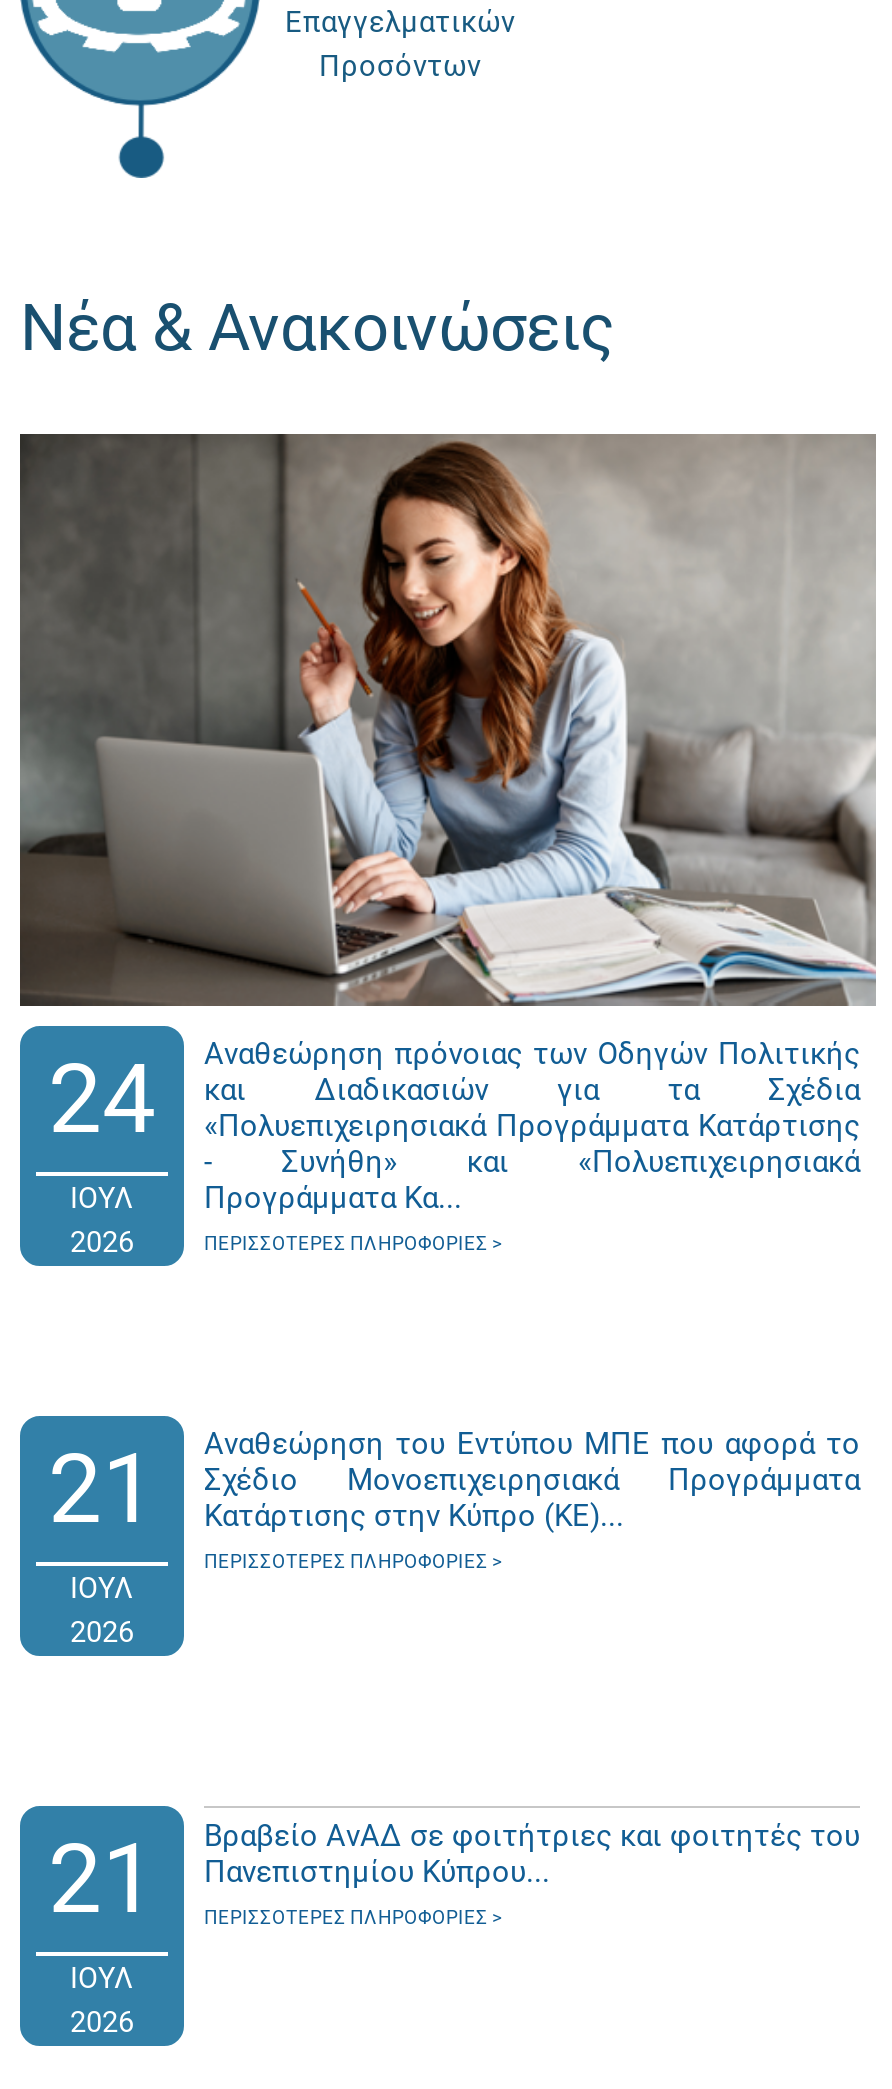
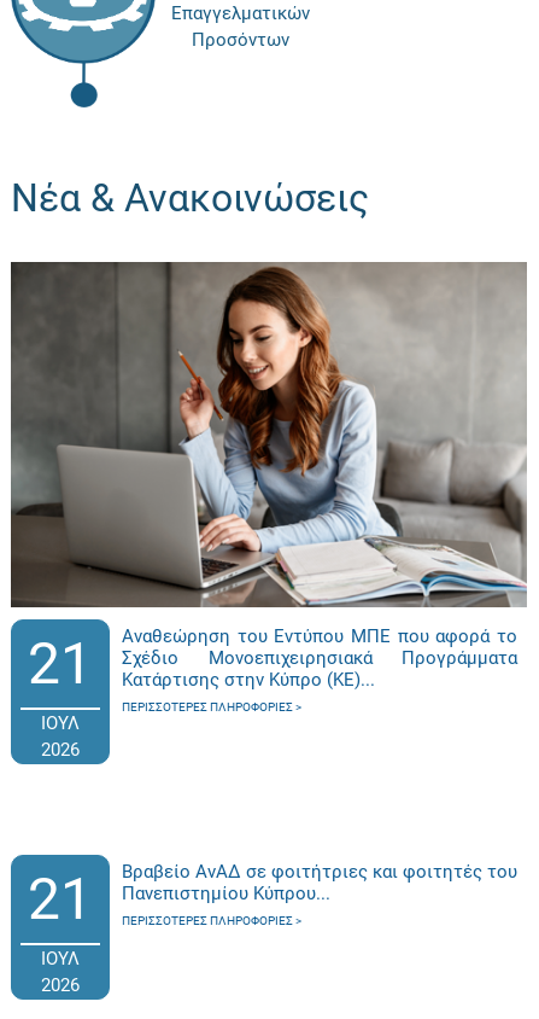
[48,1042,156,1260] 24 | ΙΟΥΛ | 2026 -> none
[204,1036,860,1254] Αναθεώρηση πρόνοιας των Οδηγών Πολιτικής | και Διαδικασιών για τα Σχέδια | «Πολυεπιχειρησιακά Προγράμματα Κατάρτισης | - Συνήθη» και «Πολυεπιχειρησιακά | Προγράμματα Κα... | ΠΕΡΙΣΣΌΤΕΡΕΣ ΠΛΗΡΟΦΟΡΊΕΣ -> none

